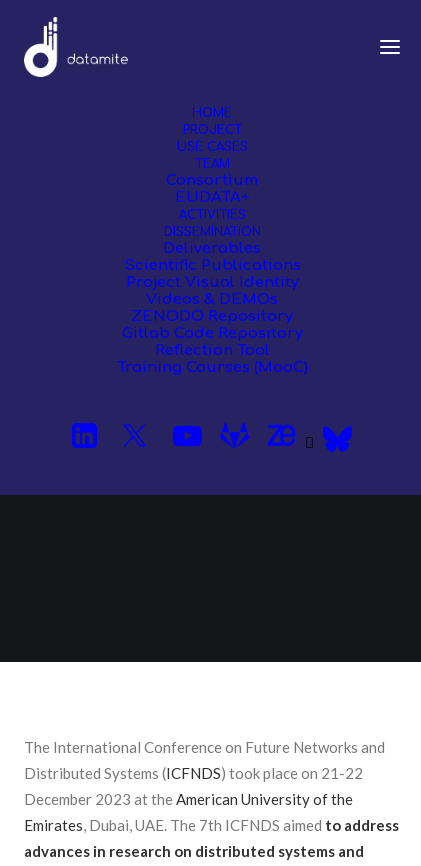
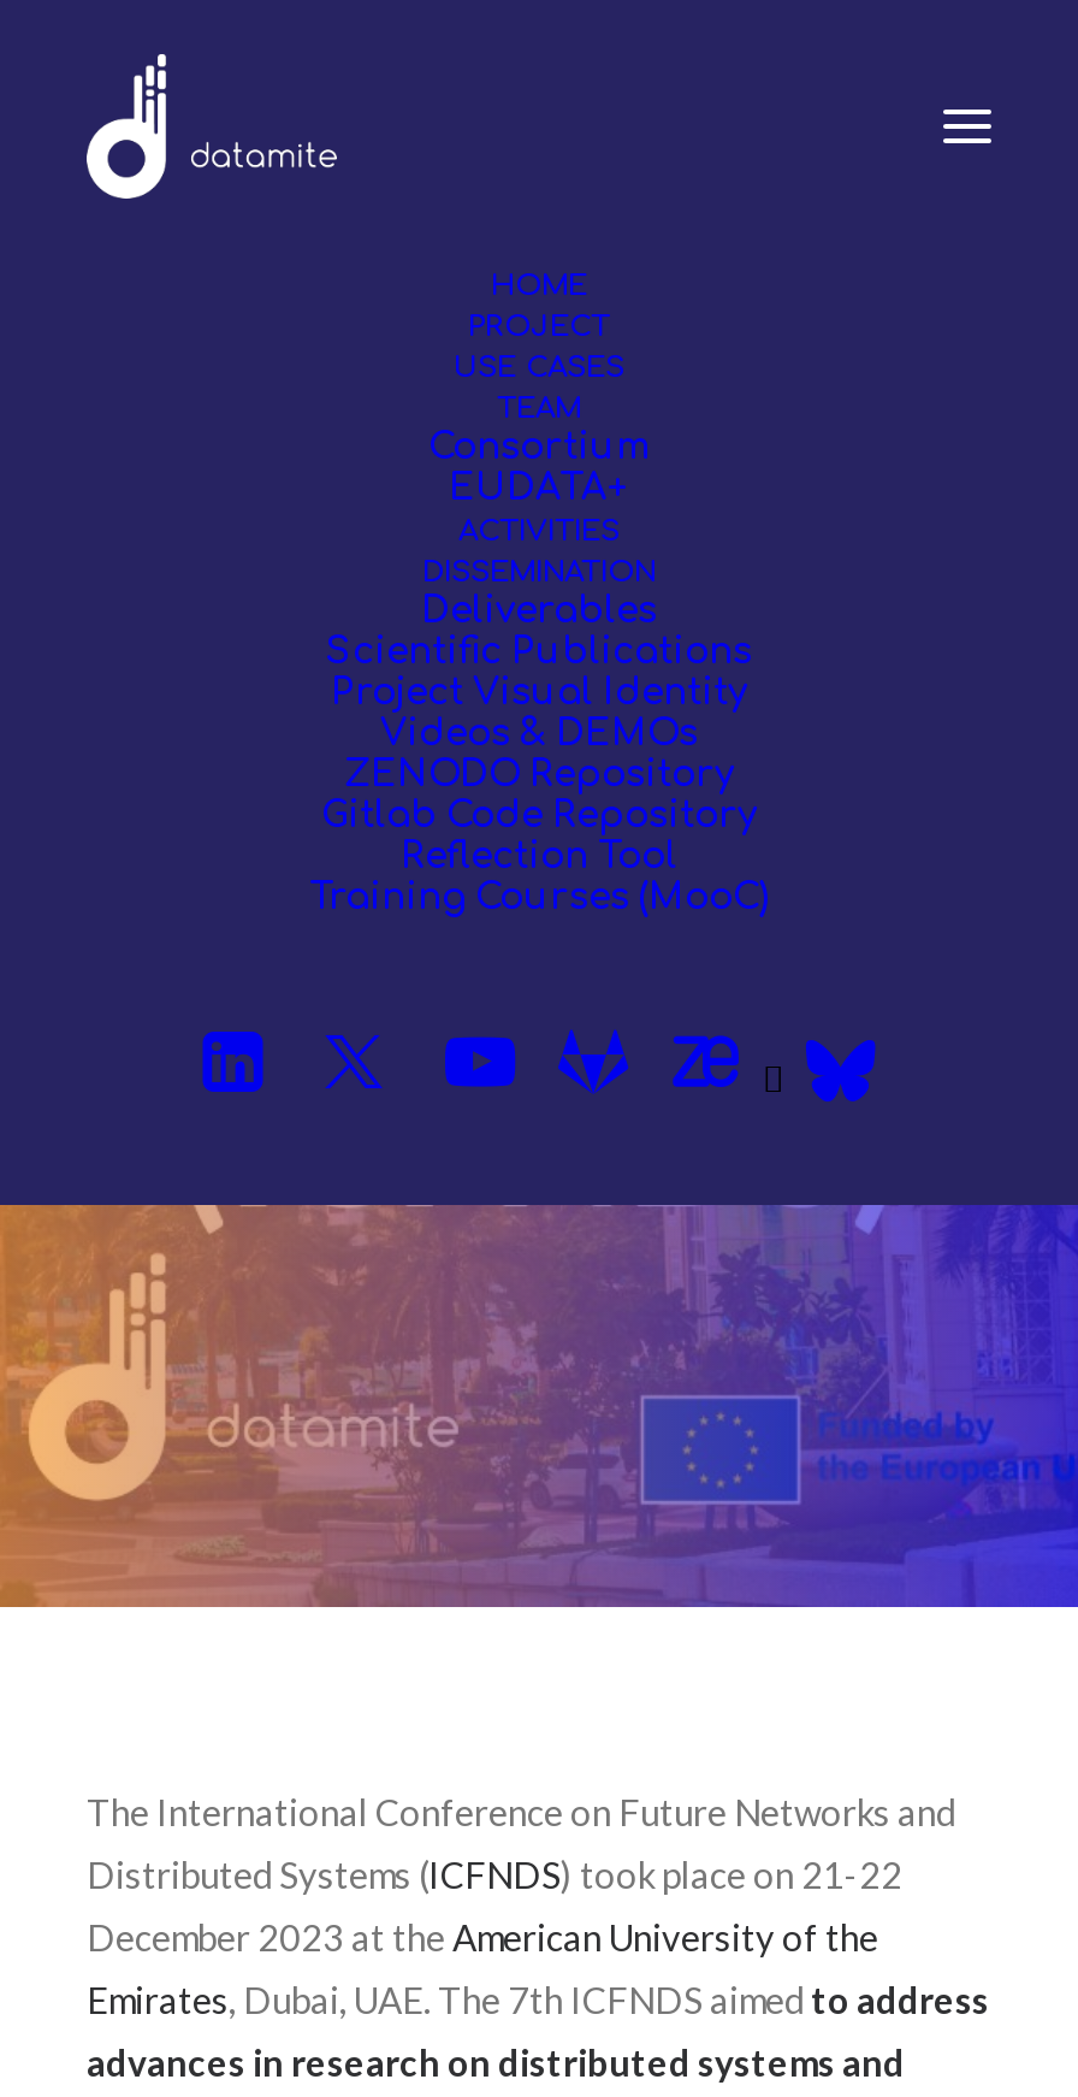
none -> [7,1203,1071,1609] [image]

